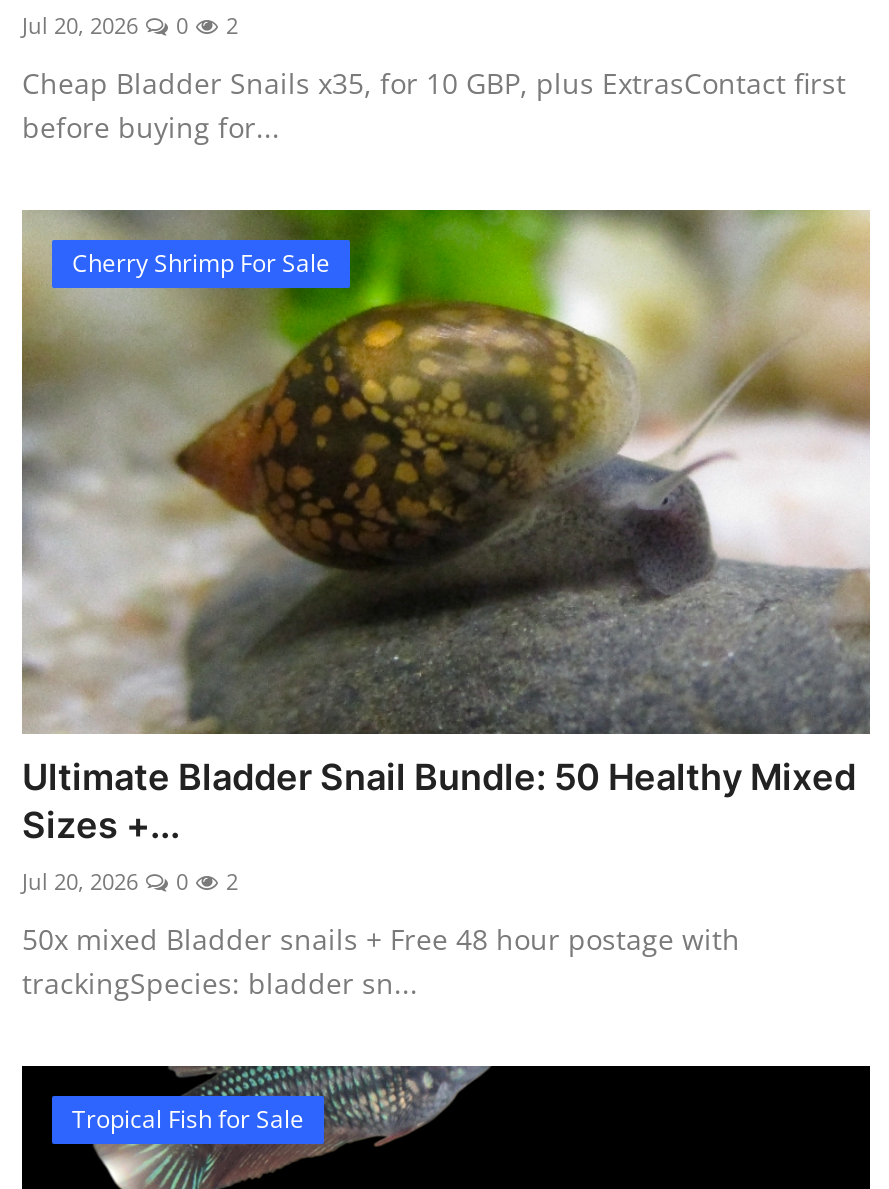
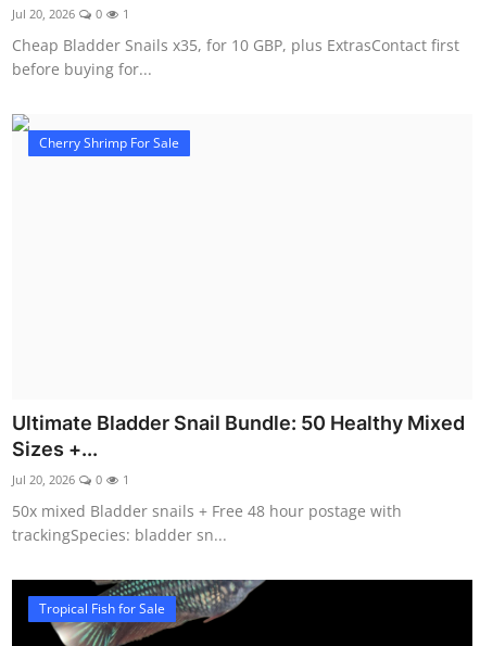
[22,10,238,40] Jul 20, 2026 0 2 -> [12,6,129,22] Jul 20, 2026 0 1
[20,207,872,737] [image] -> none
[22,867,238,897] Jul 20, 2026 0 2 -> [12,471,129,487] Jul 20, 2026 0 1

